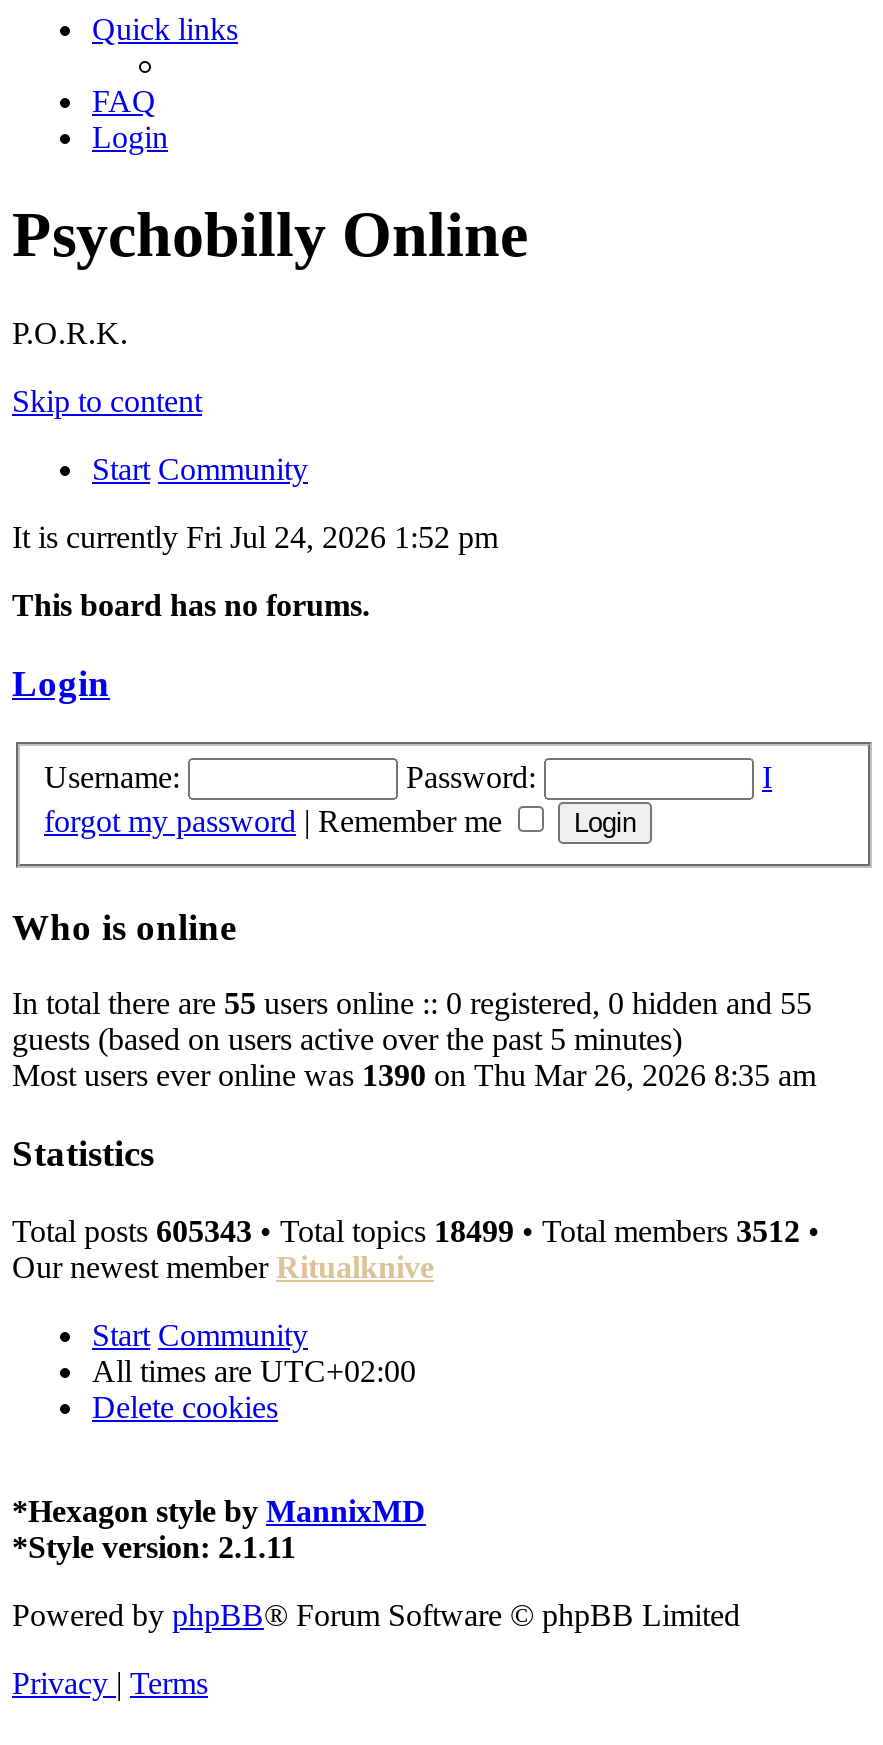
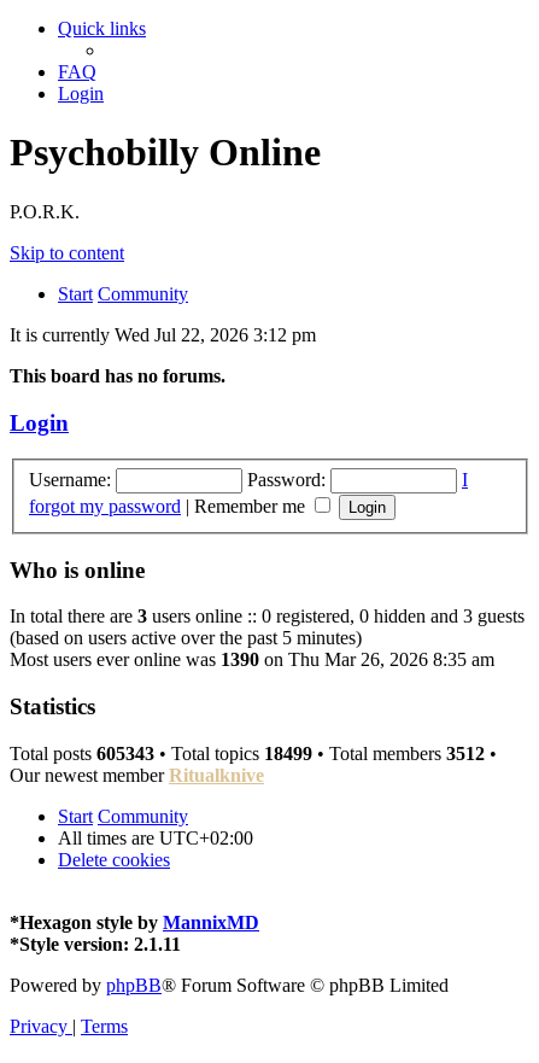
[12,520,498,554] It is currently Fri Jul 24, 2026 1:52 pm -> [10,324,316,345] It is currently Wed Jul 22, 2026 3:12 pm
[12,987,812,1057] In total there are 55 users online :: 0 registered, 0 hidden and 55 | guests (based on users active over the past 5 minutes) -> [10,606,525,648] In total there are 3 users online :: 0 registered, 0 hidden and 3 guests | (based on users active over the past 5 minutes)

